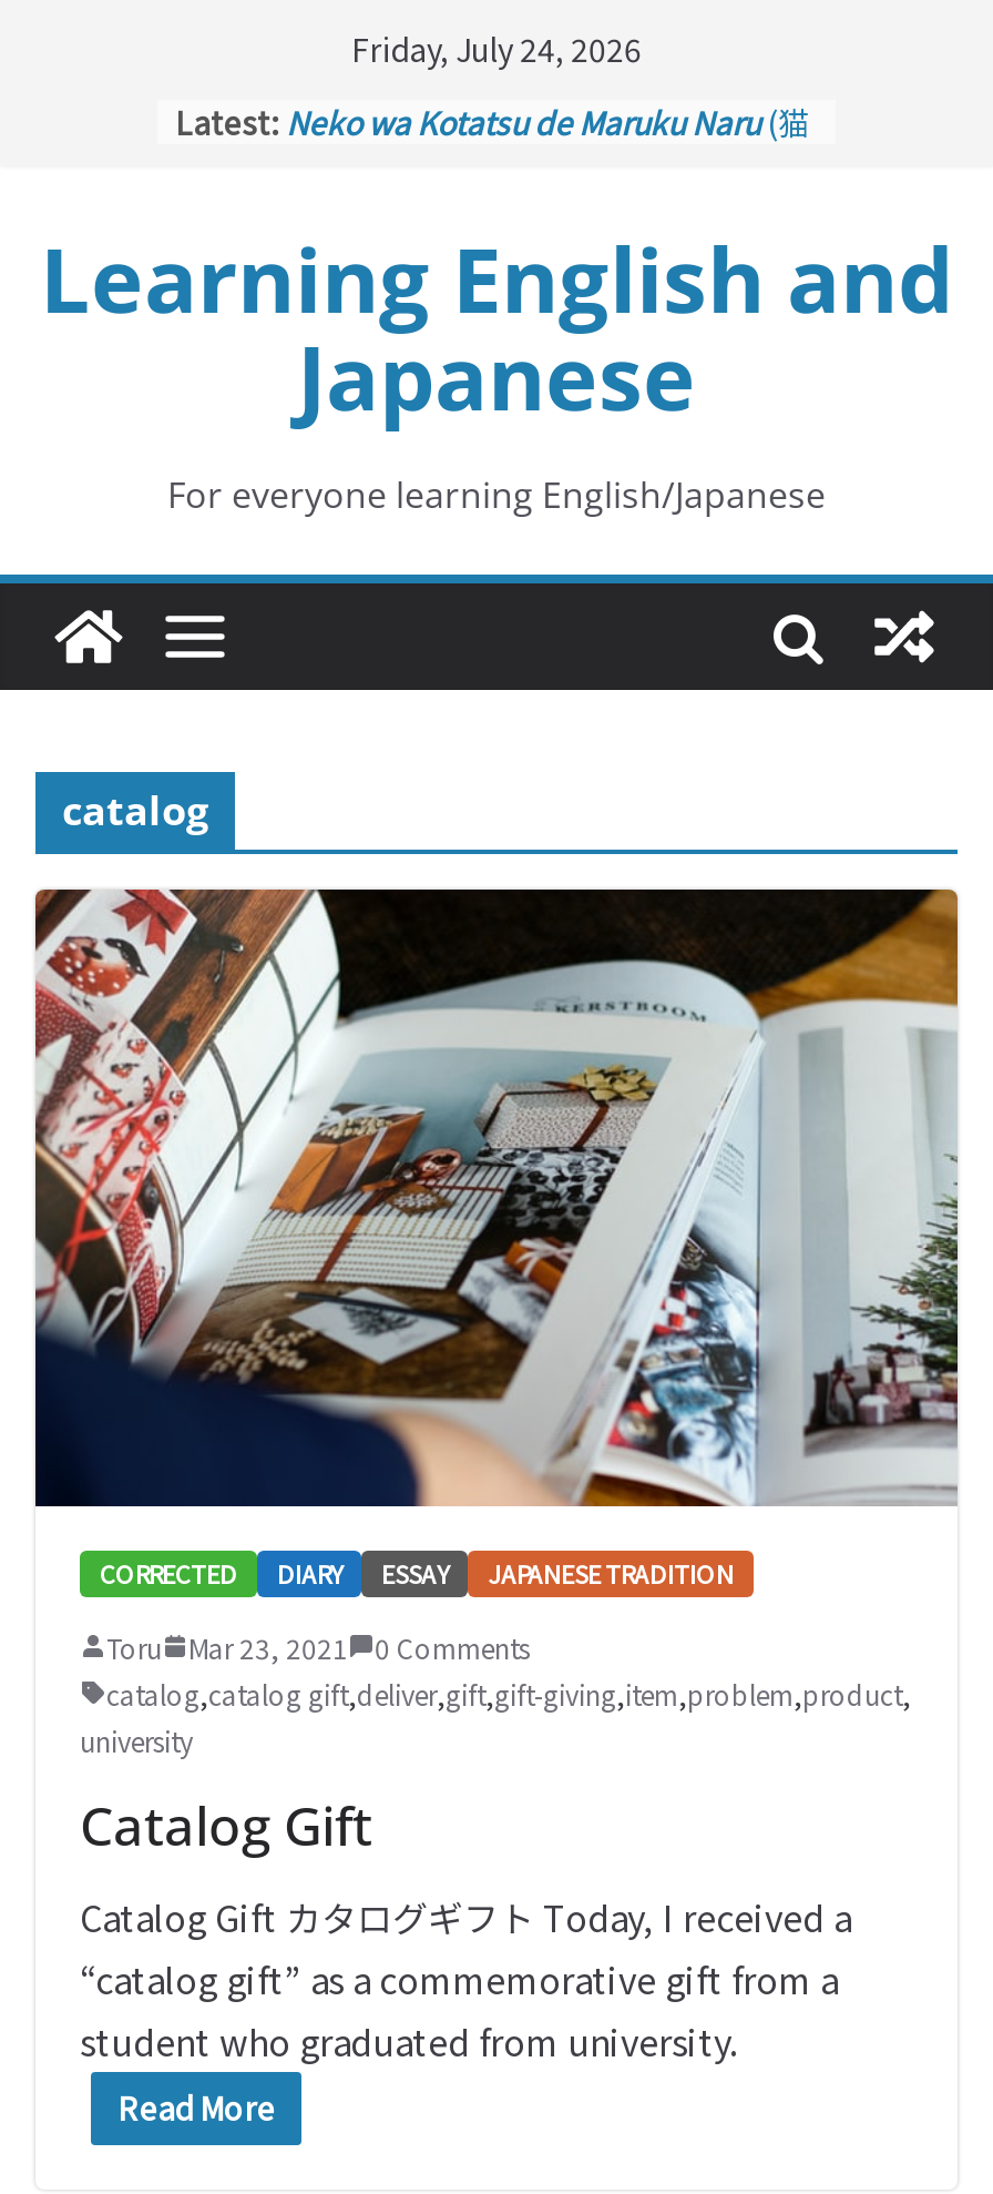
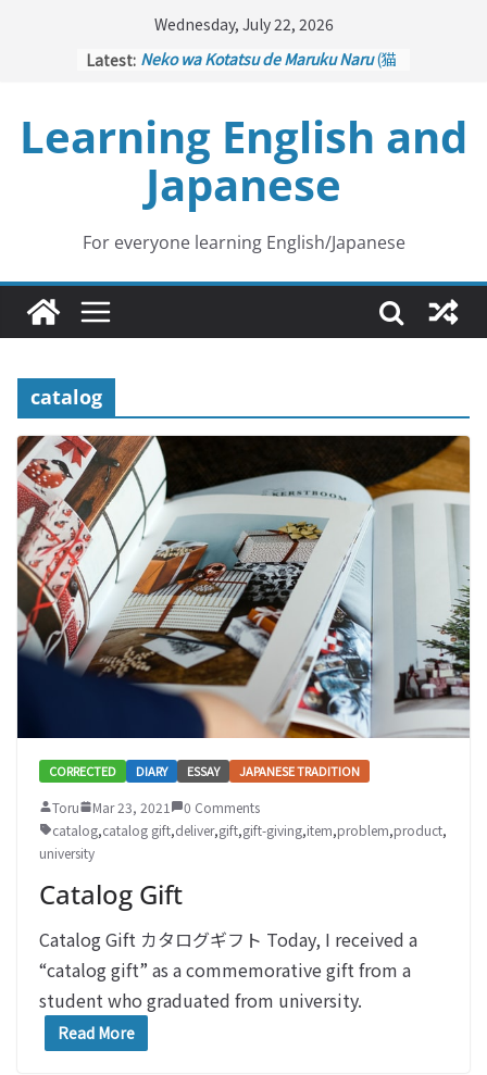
[351,27,642,71] Friday, July 24, 2026 -> [154,13,333,35] Wednesday, July 22, 2026

